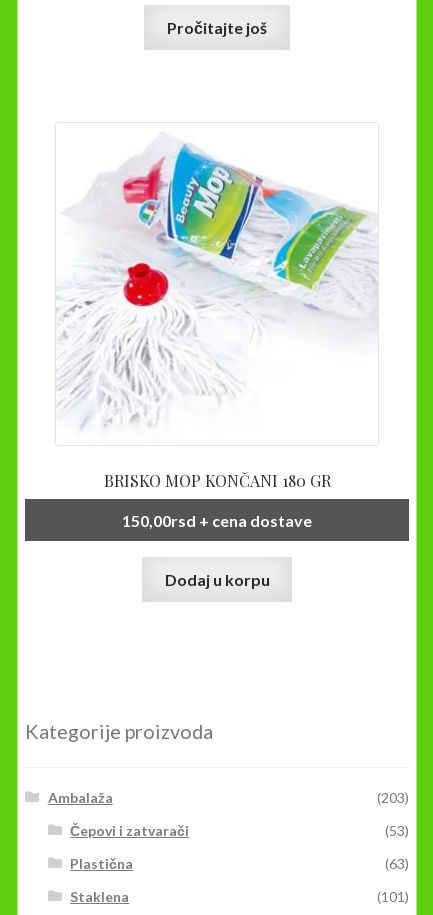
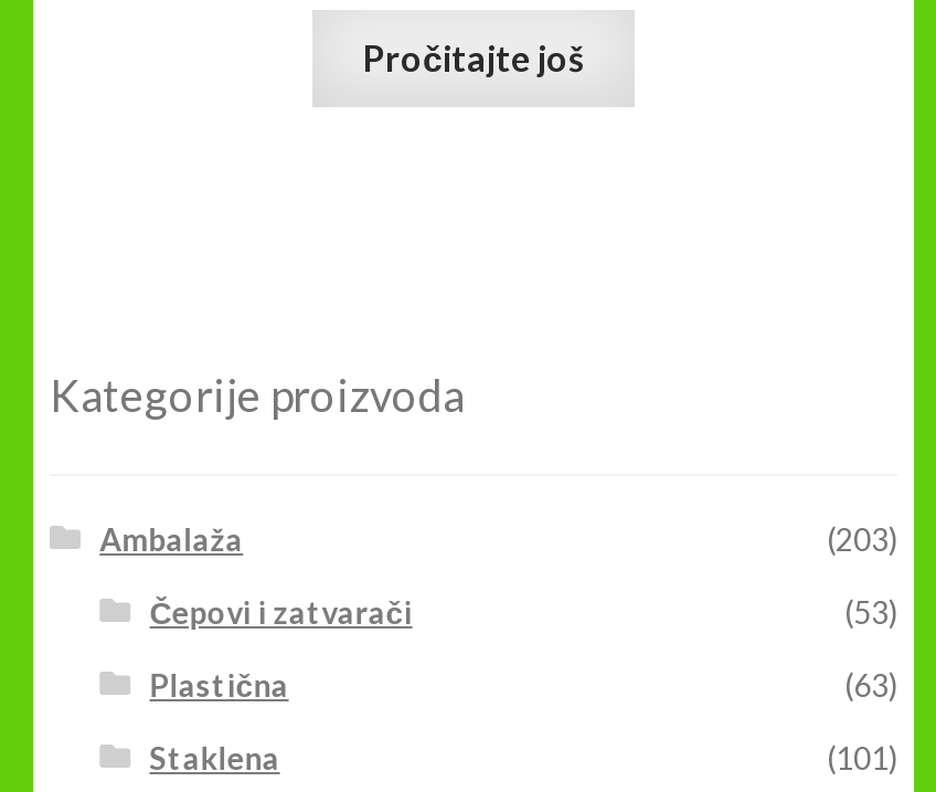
[56,143,378,429] [image] -> none
[103,470,330,589] BRISKO MOP KONČANI 180 GR | 150,00rsd + cena dostave | Dodaj u korpu -> none

